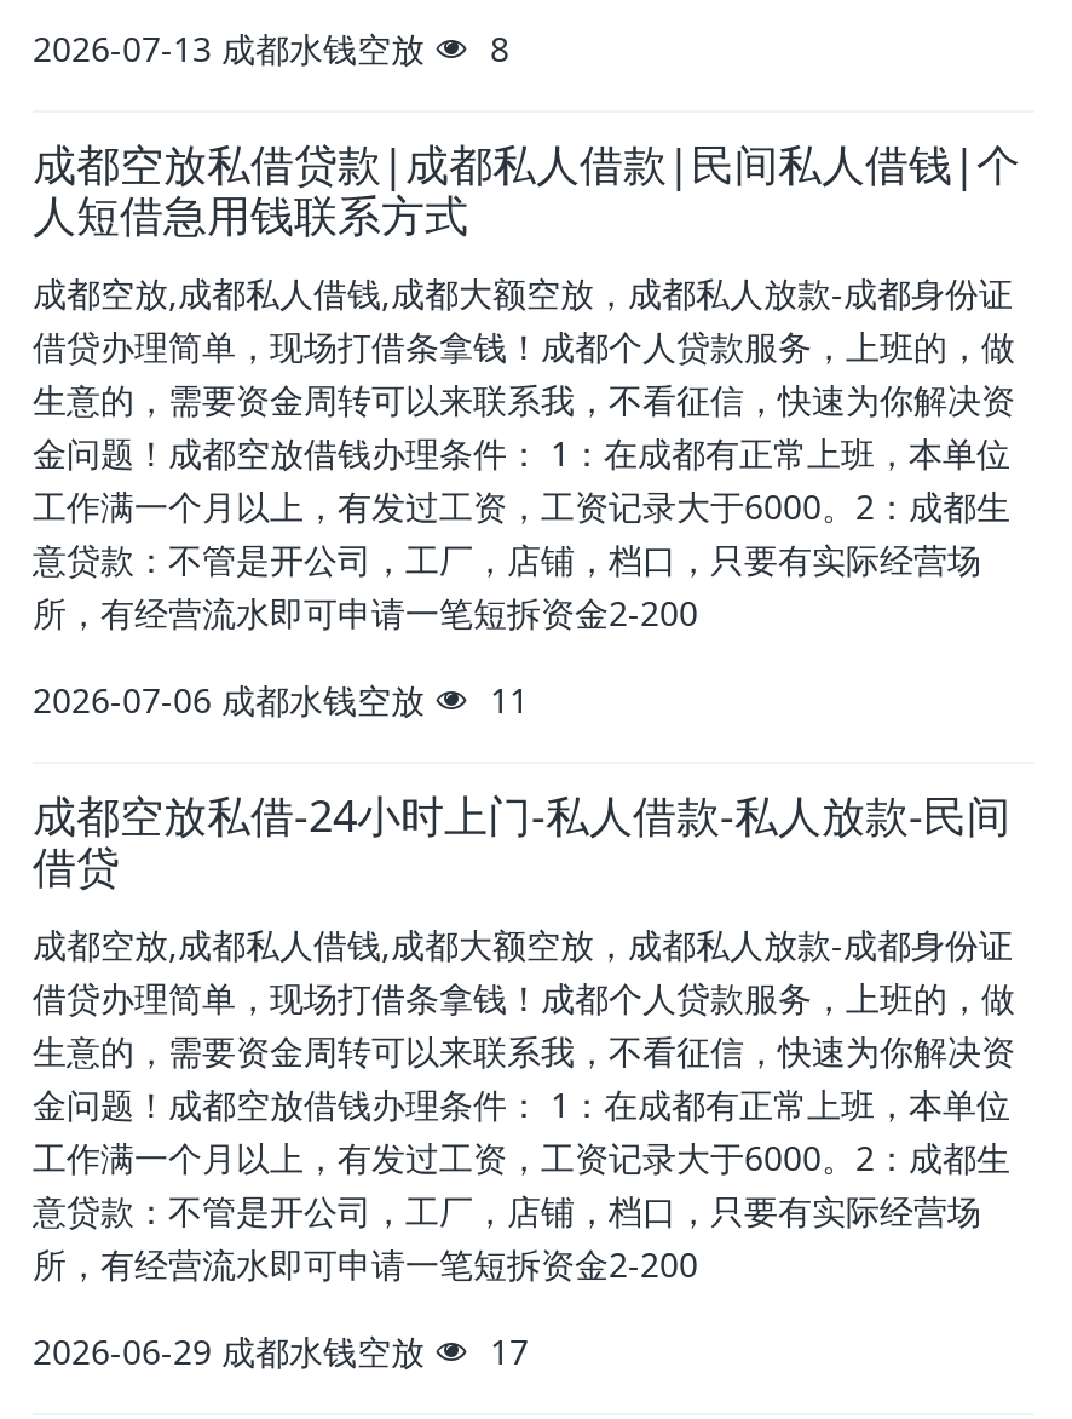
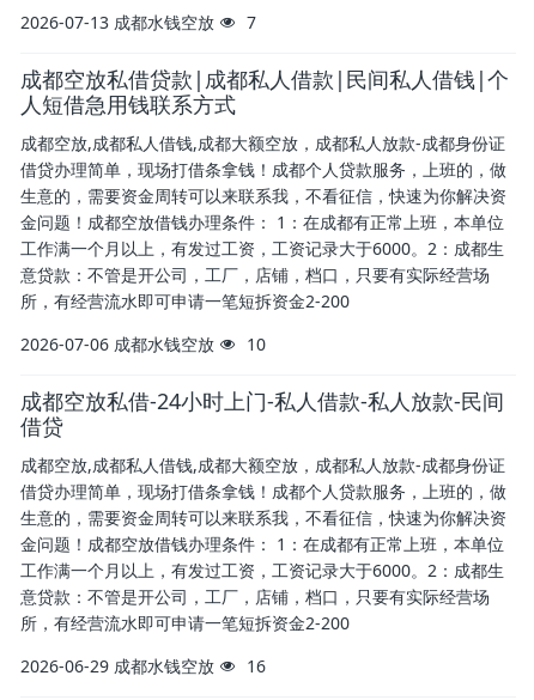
[33,25,509,71] 2026-07-13 成都水钱空放 8 -> [20,11,256,34] 2026-07-13 成都水钱空放 7
[33,677,529,723] 2026-07-06 成都水钱空放 11 -> [20,333,266,355] 2026-07-06 成都水钱空放 10
[33,1328,529,1374] 2026-06-29 成都水钱空放 17 -> [20,655,266,677] 2026-06-29 成都水钱空放 16

